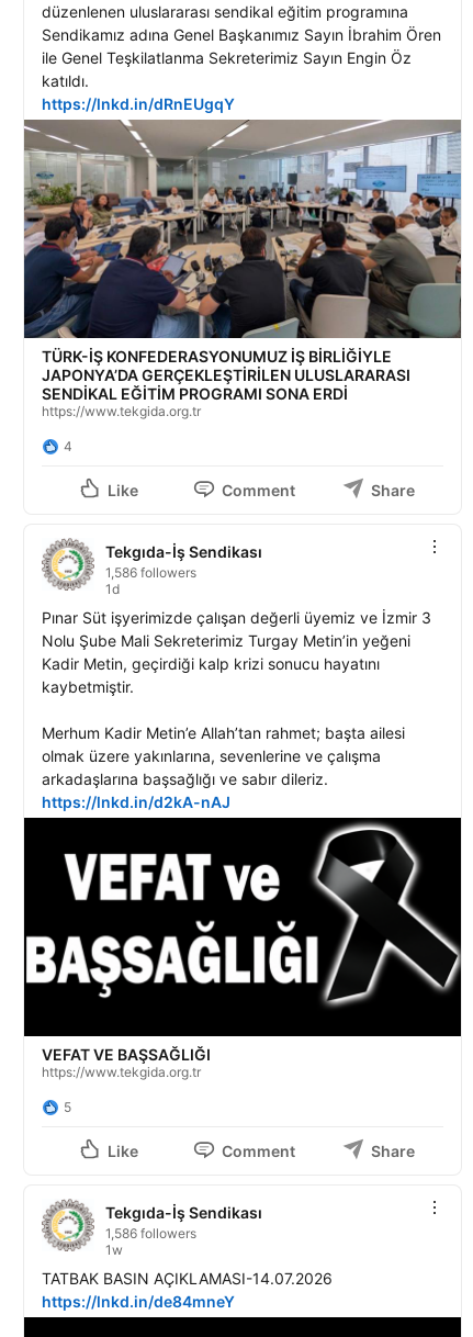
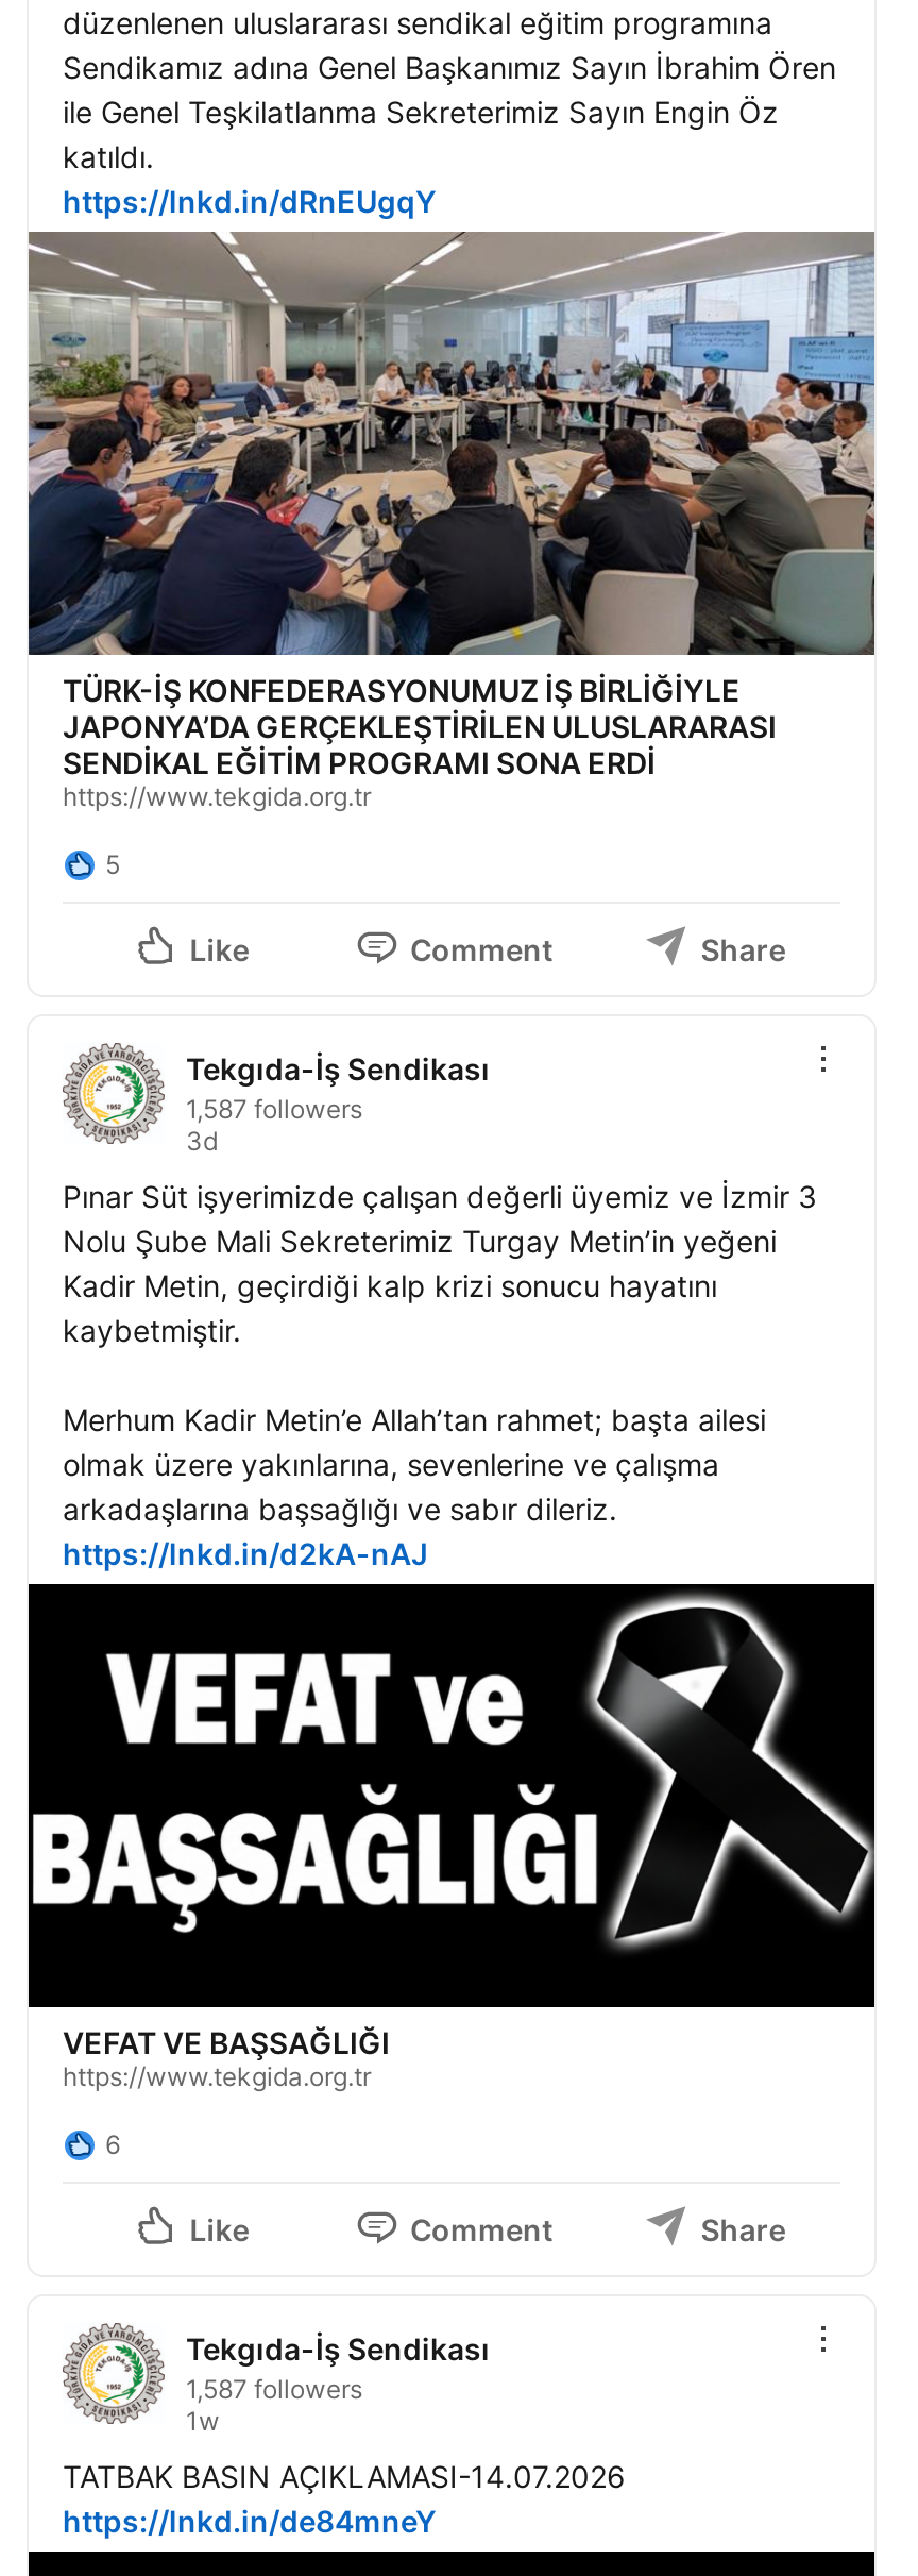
[64,438,72,455] 4 -> [105,849,120,881] 5
[105,565,196,597] 1,586 followers | 1d -> [186,1094,362,1157] 1,587 followers | 3d
[64,1099,71,1116] 5 -> [105,2129,120,2161] 6
[105,1225,196,1242] 1,586 followers -> [186,2374,362,2405] 1,587 followers

